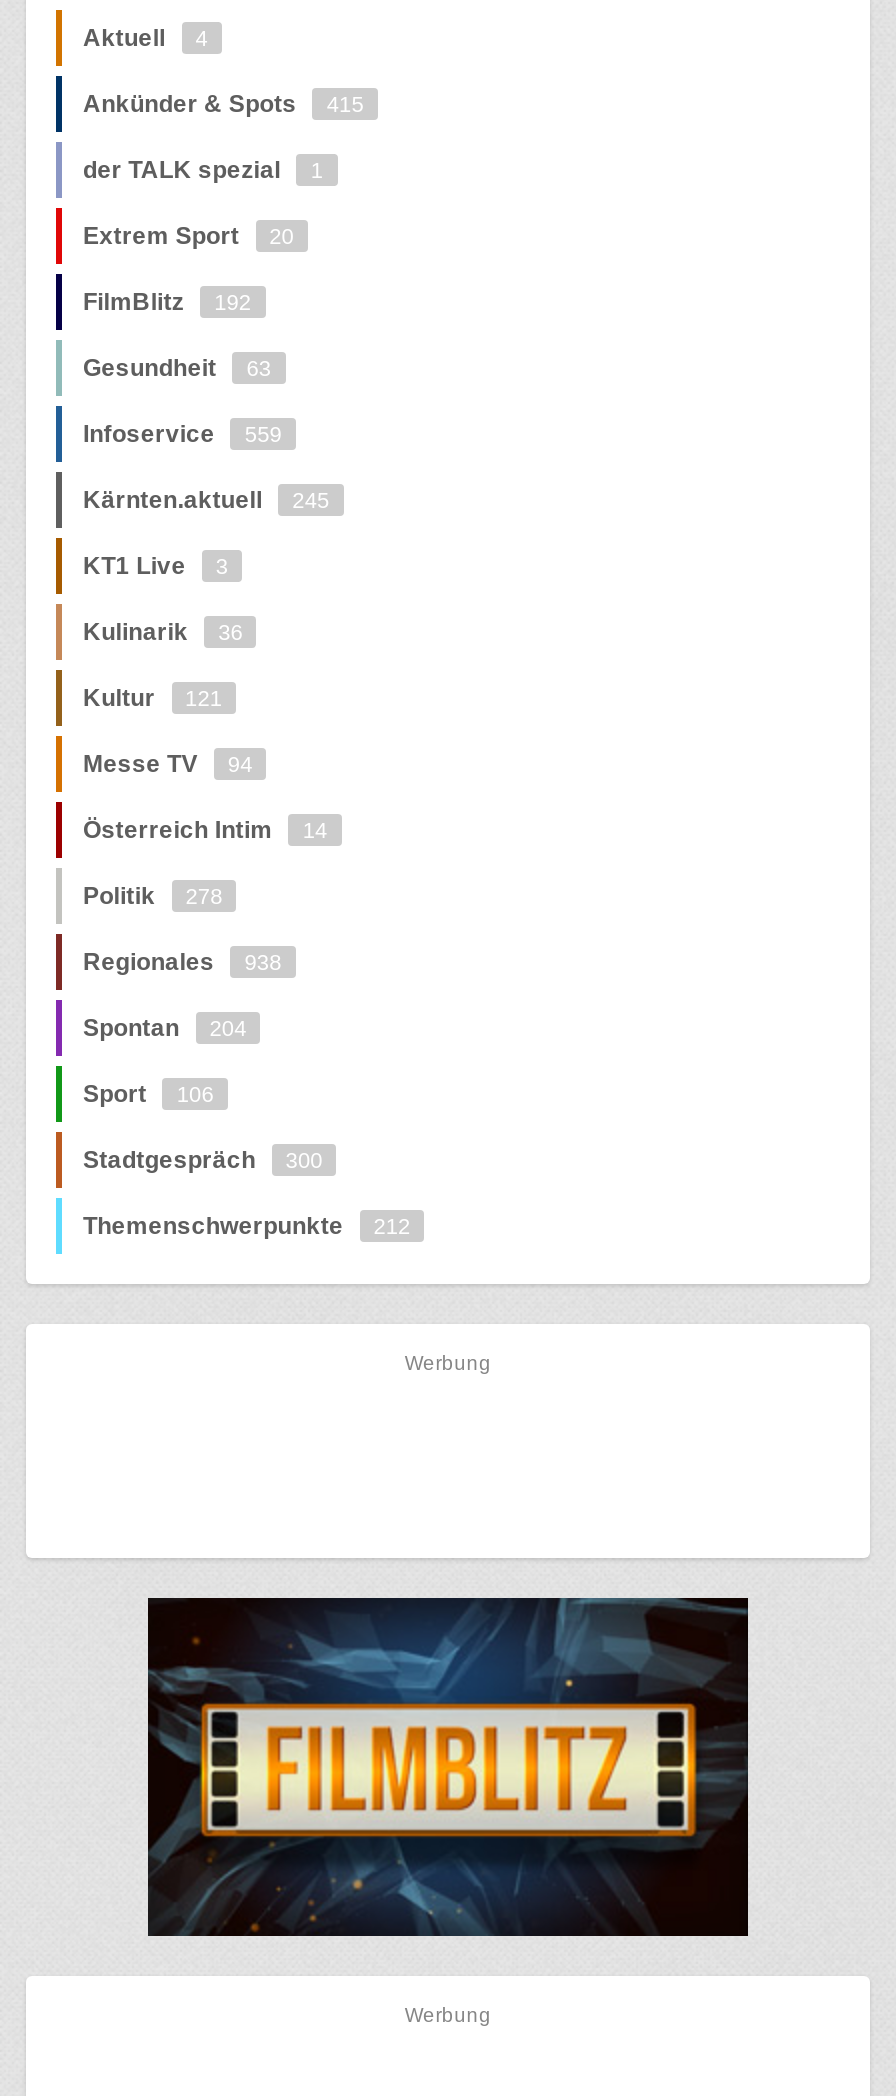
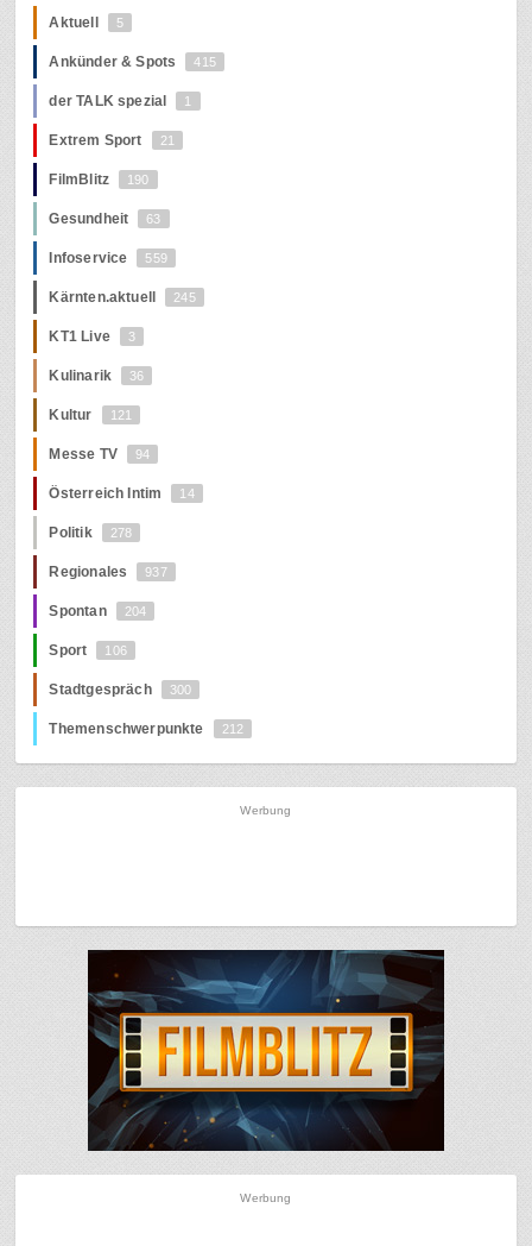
[83,25,208,53] Aktuell 4 -> [49,15,123,32] Aktuell 5
[83,223,294,251] Extrem Sport 20 -> [49,133,175,149] Extrem Sport 21
[83,289,251,317] FilmBlitz 192 -> [49,172,149,188] FilmBlitz 190
[83,949,282,977] Regionales 938 -> [49,564,167,581] Regionales 937

